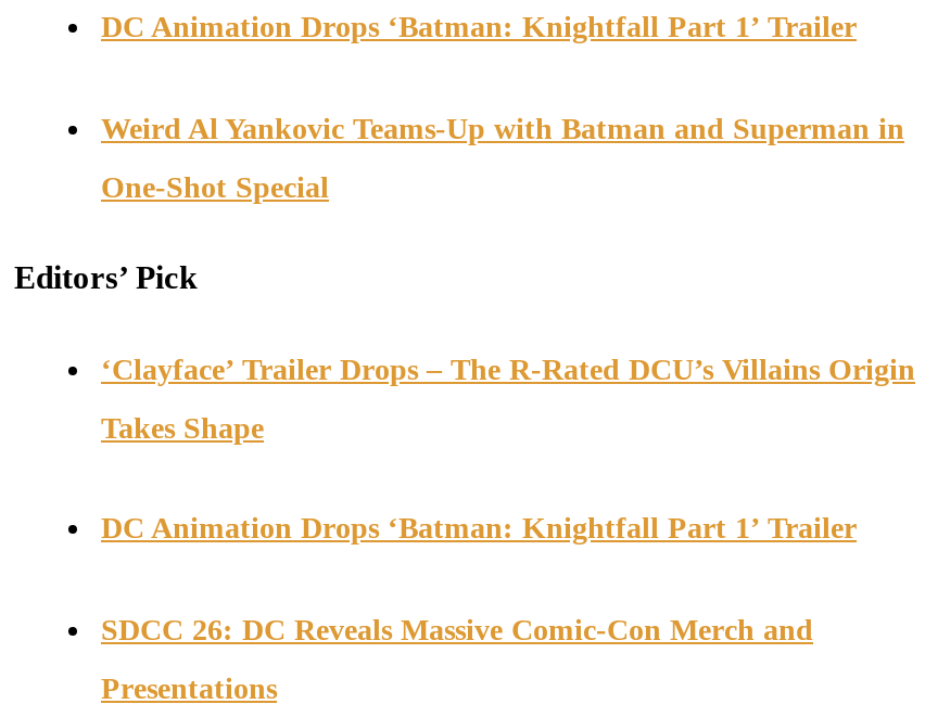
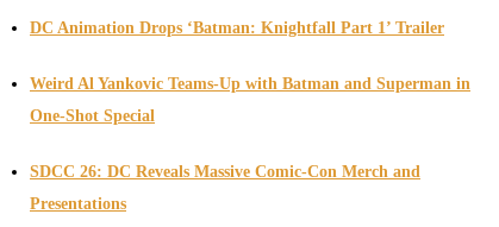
[14,260,915,546] Editors’ Pick | ‘Clayface’ Trailer Drops – The R-Rated DCU’s Villains Origin | Takes Shape | DC Animation Drops ‘Batman: Knightfall Part 1’ Trailer -> none

